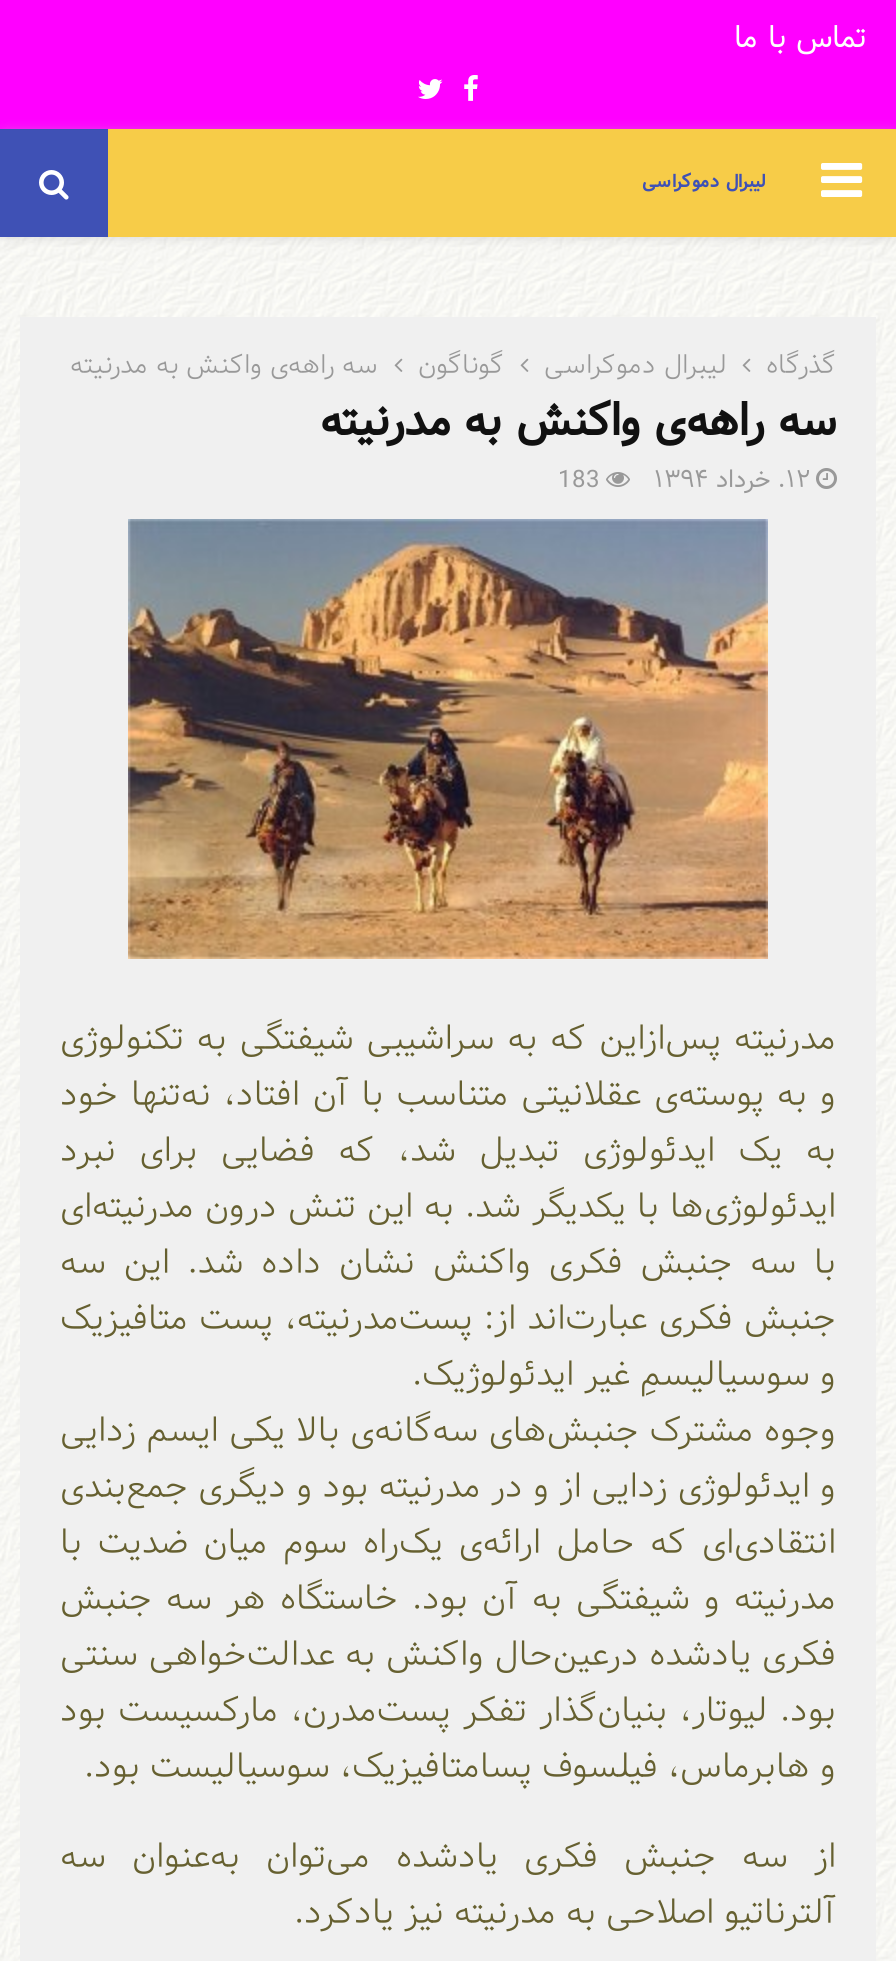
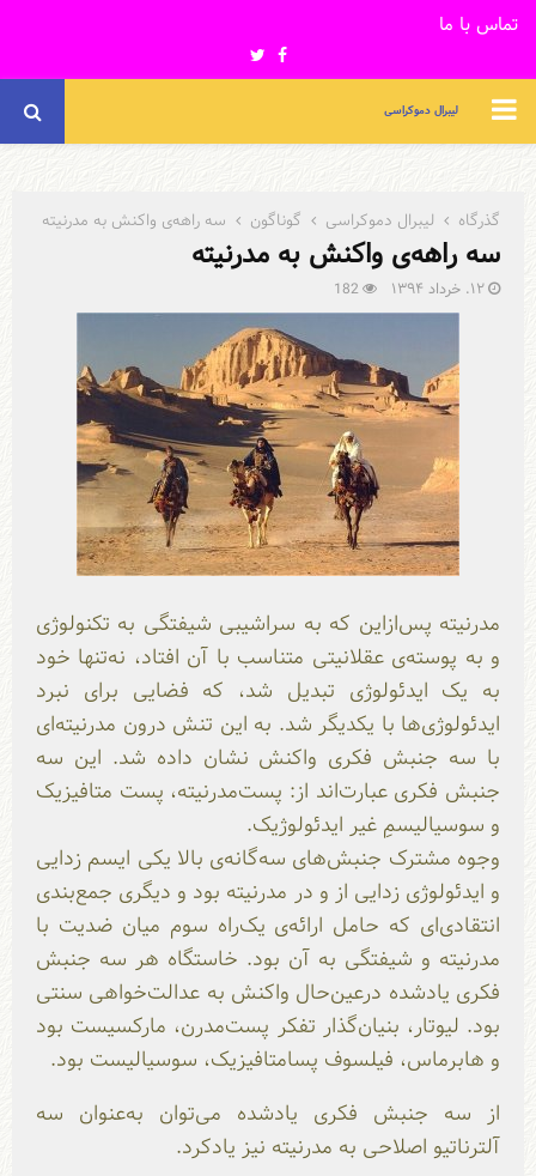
[558,459,600,499] 183 -> [334,277,359,301] 182

